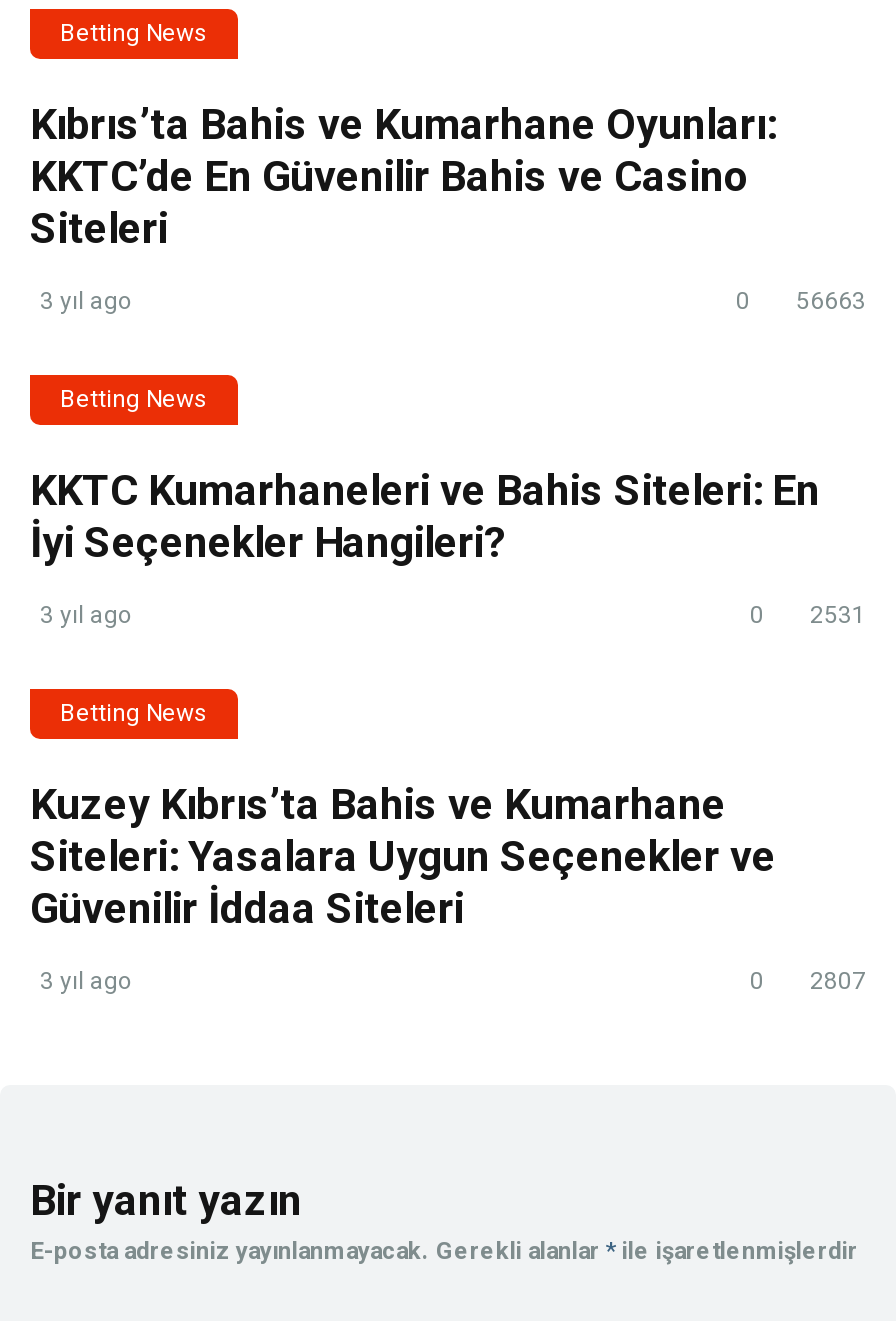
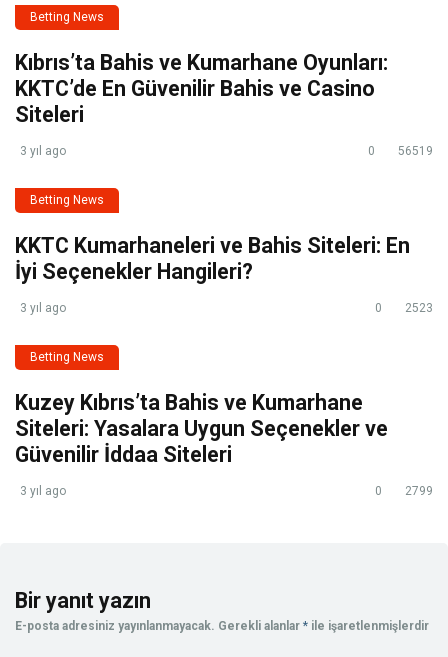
[736,287,866,315] 0 56663 -> [368,144,433,158] 0 56519
[750,601,866,629] 0 2531 -> [375,301,433,315] 0 2523
[750,967,866,995] 0 2807 -> [375,484,433,498] 0 2799

